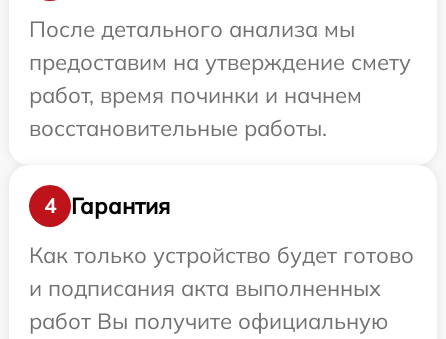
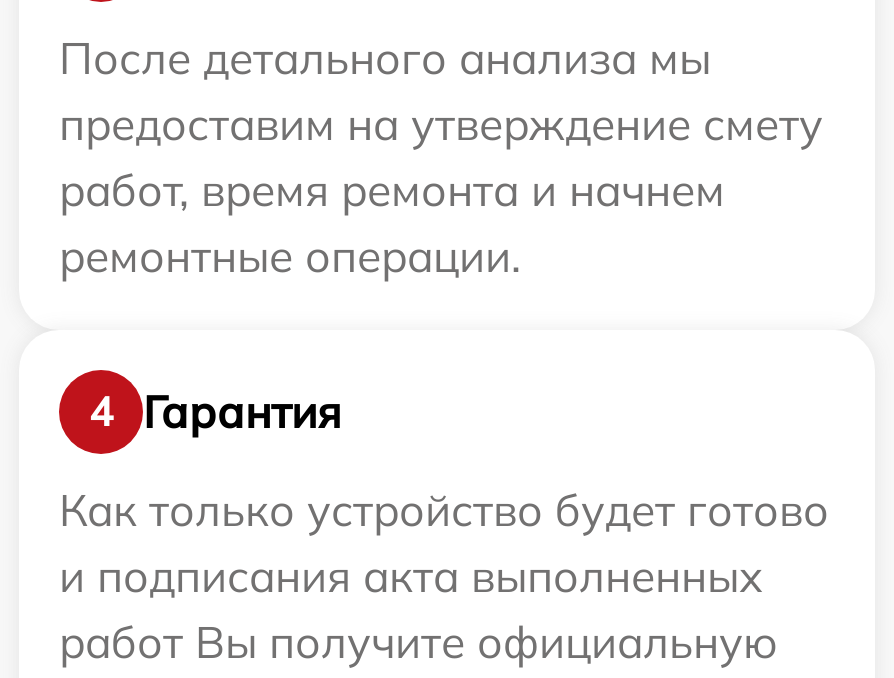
[29,81,362,142] работ, время починки и начнем | восстановительные работы. -> [59,163,725,285] работ, время ремонта и начнем | ремонтные операции.

